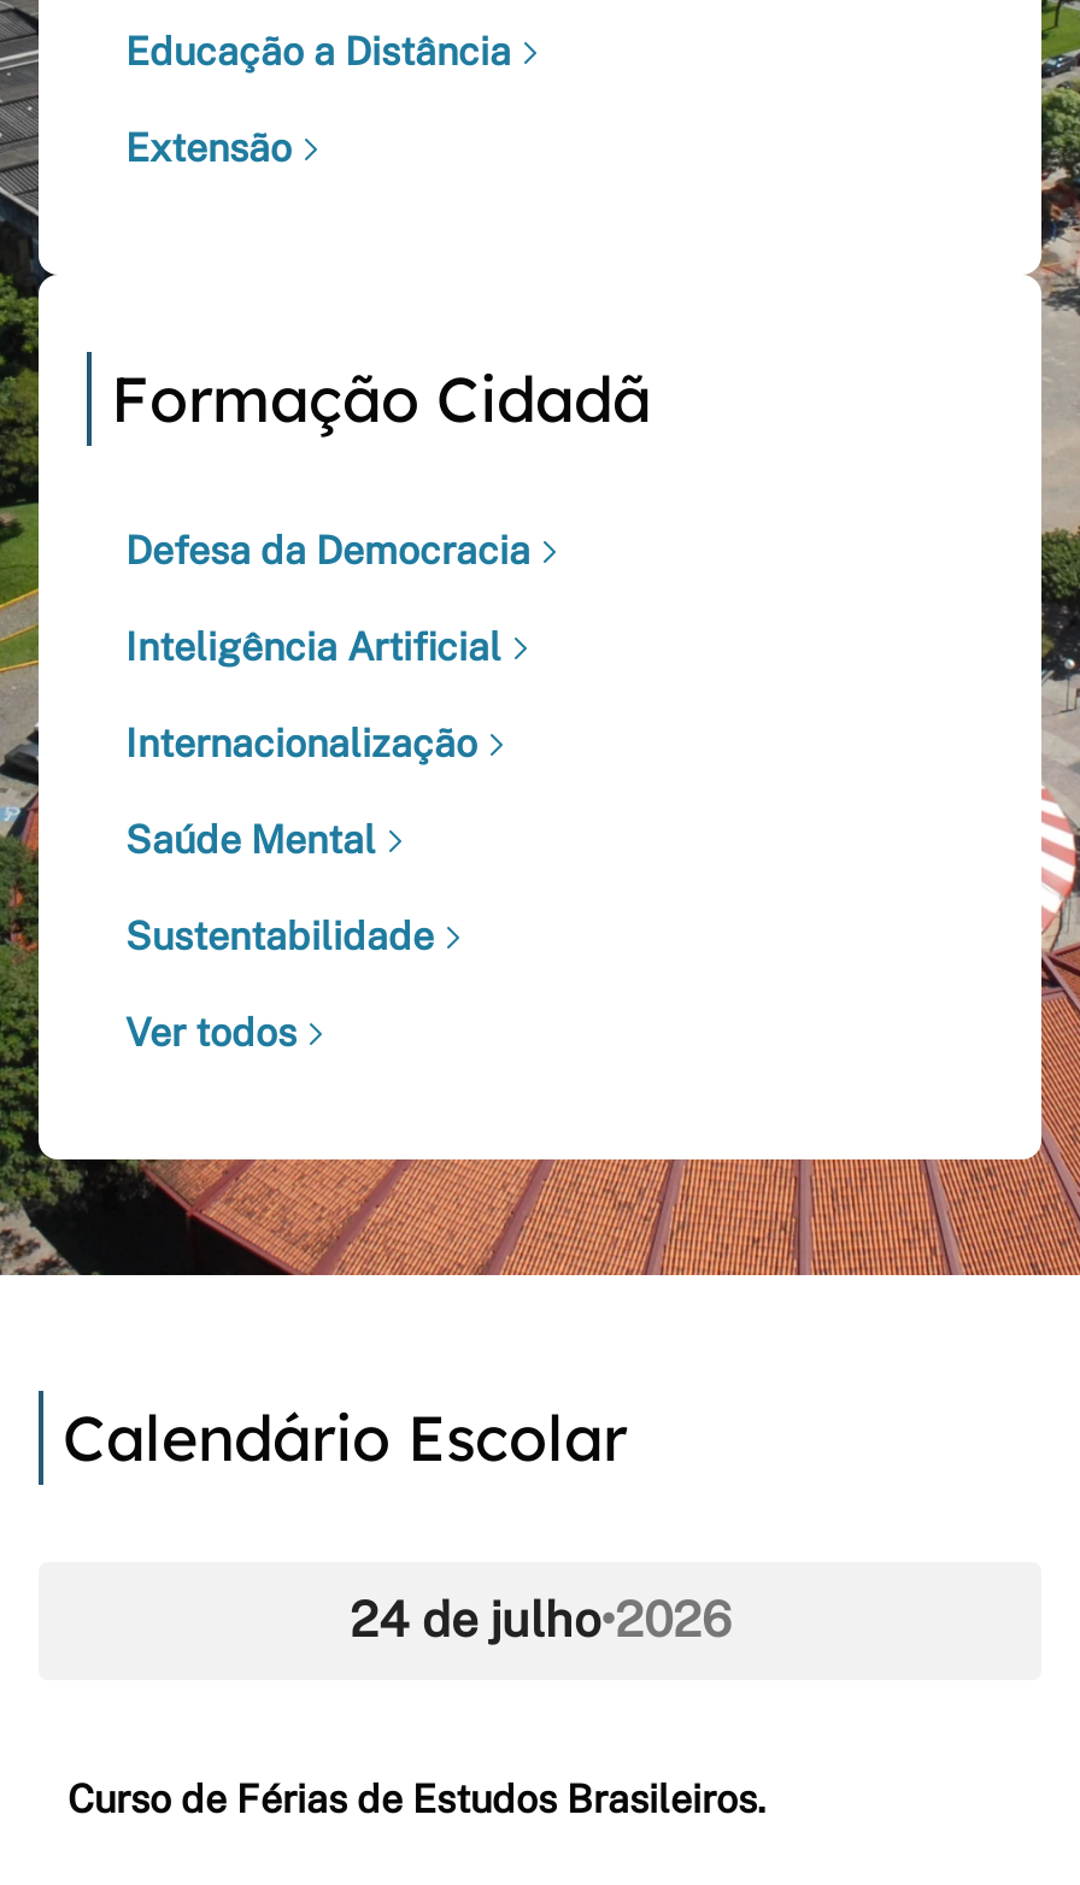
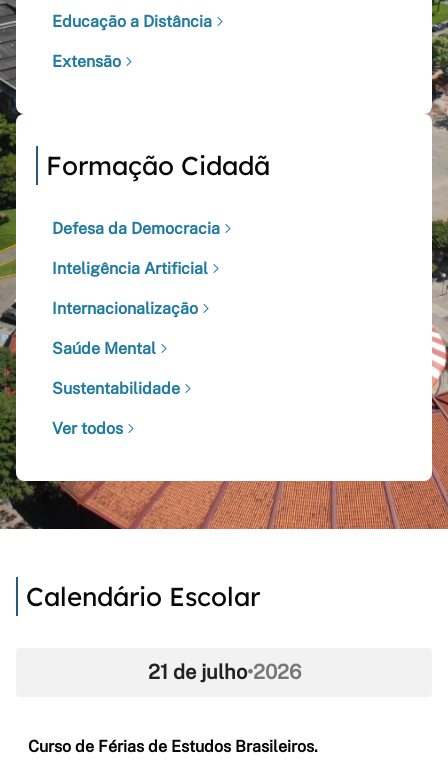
[350,1591,730,1649] 24 de julho•2026 -> [147,660,300,684] 21 de julho•2026

